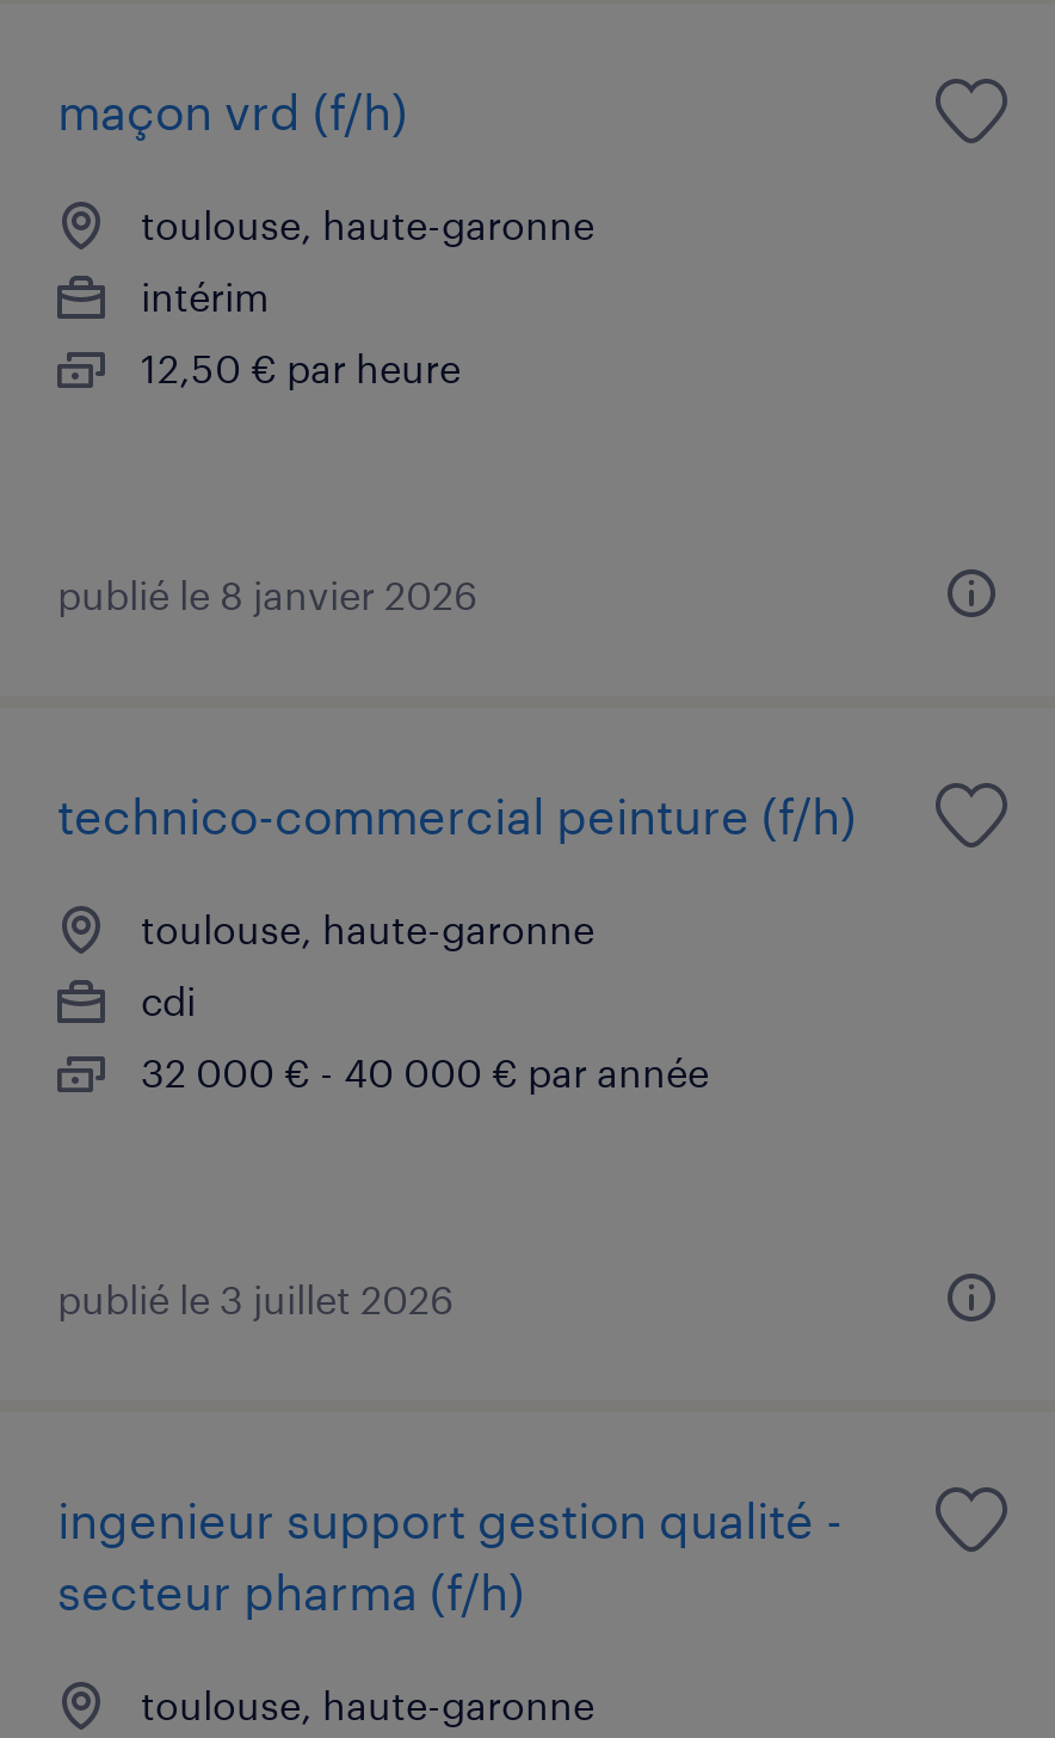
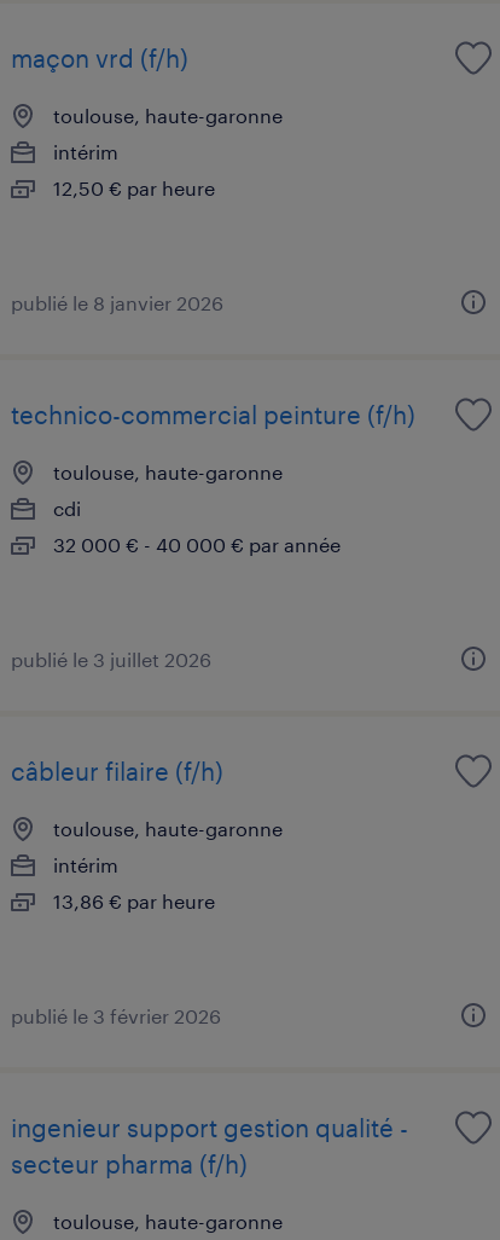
none -> [11,757,283,912] câbleur filaire (f/h) | toulouse, haute-garonne | intérim | 13,86 € par heure
none -> [11,1004,221,1027] publié le 3 février 2026

